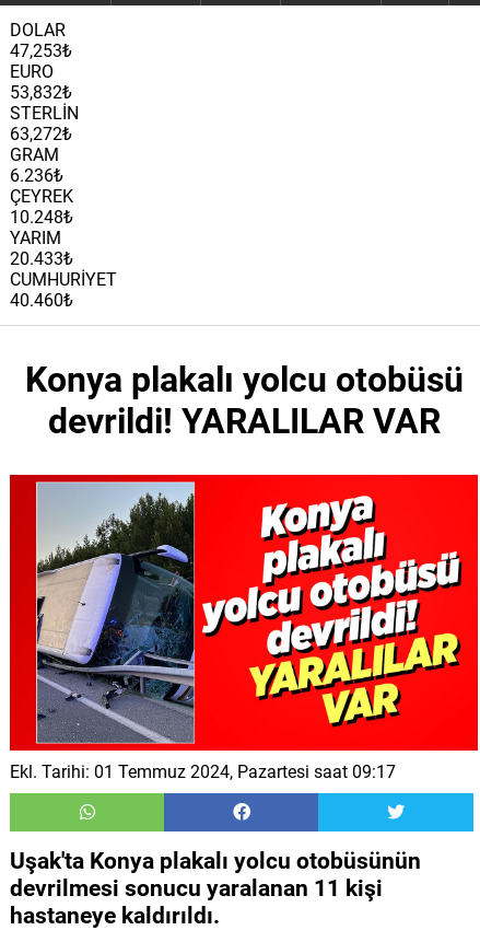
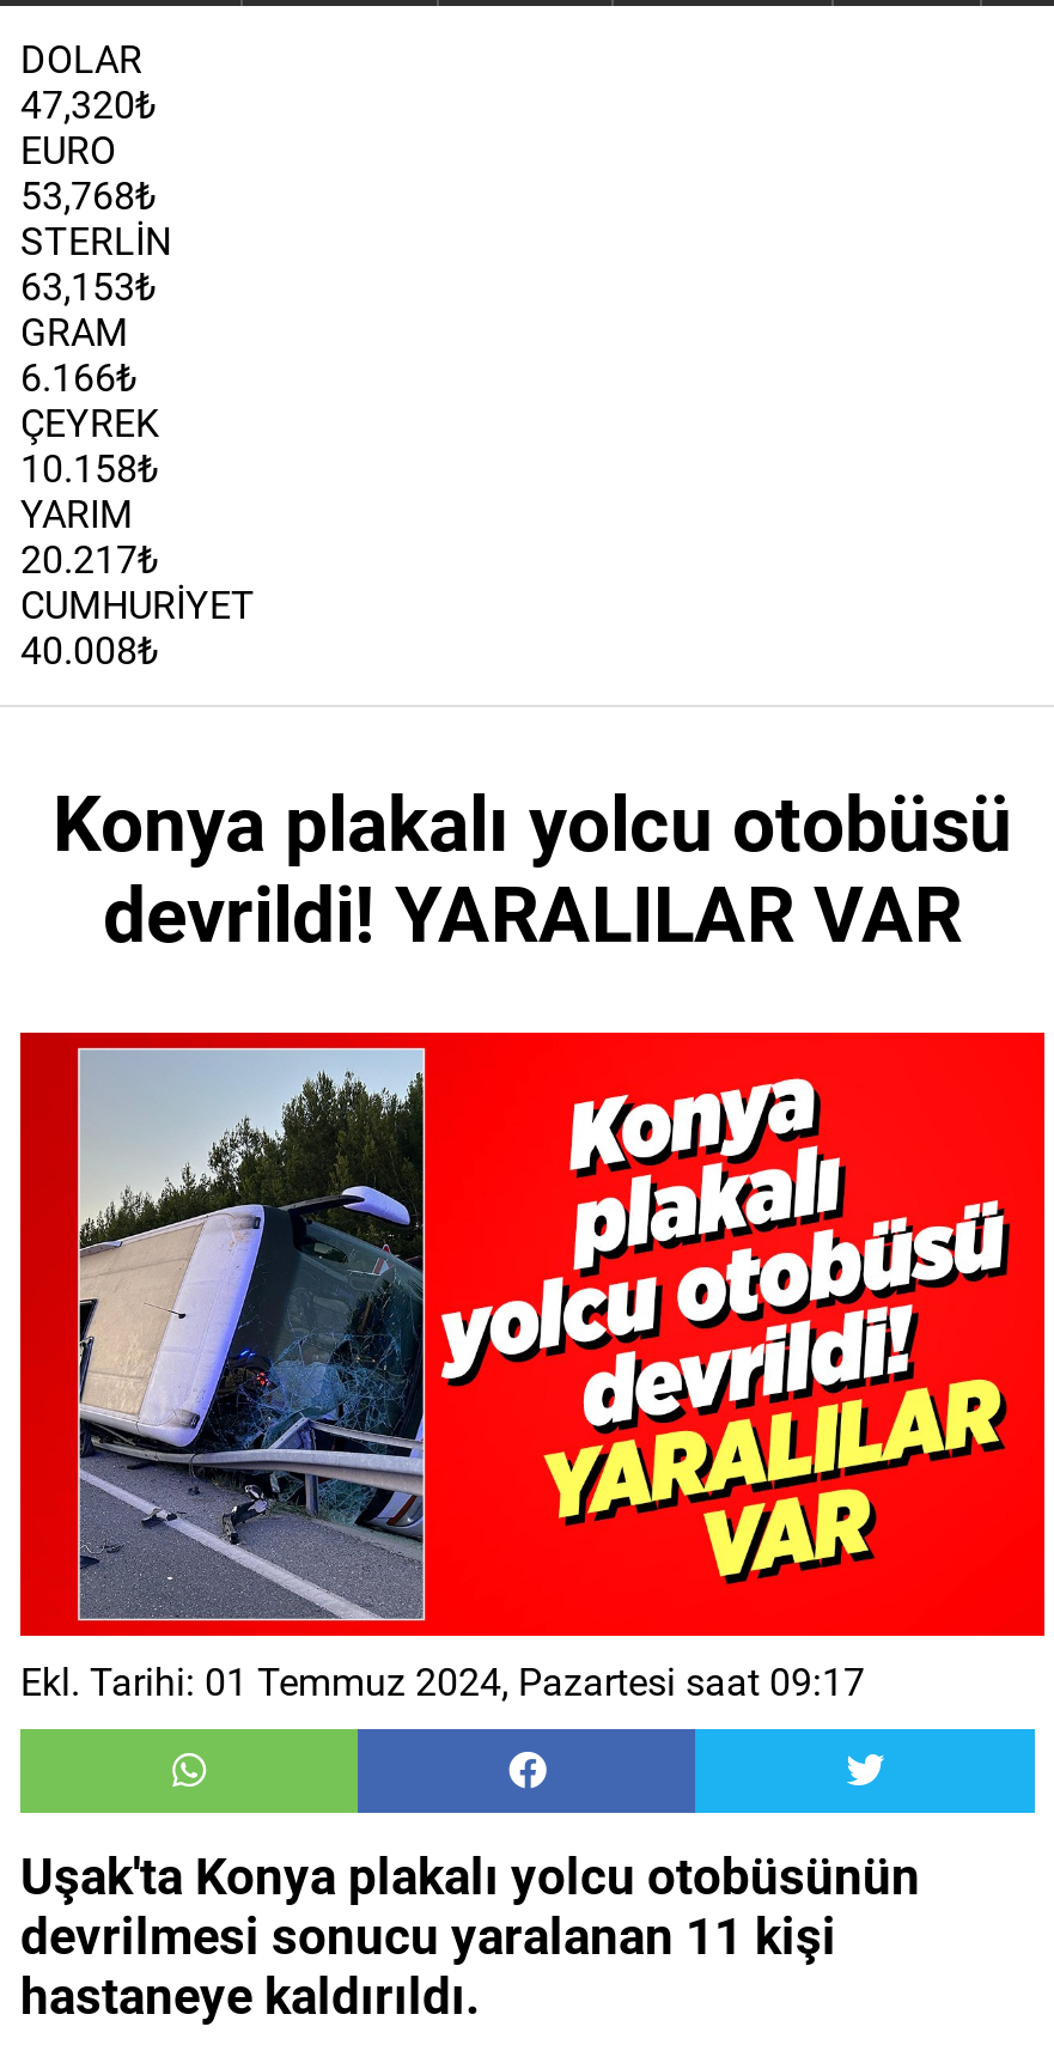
[10,41,72,61] 47,253₺ -> [20,83,157,128] 47,320₺
[10,82,72,103] 53,832₺ -> [20,174,157,219] 53,768₺
[10,124,72,145] 63,272₺ -> [20,265,157,310] 63,153₺
[10,165,63,186] 6.236₺ -> [20,356,138,401] 6.166₺
[10,207,73,228] 10.248₺ -> [20,447,159,492] 10.158₺
[10,248,73,269] 20.433₺ -> [20,538,159,583] 20.217₺
[10,290,73,311] 40.460₺ -> [20,628,159,674] 40.008₺

